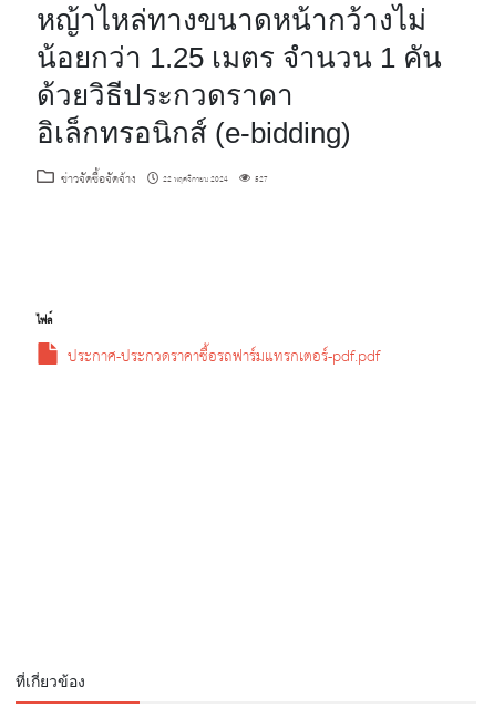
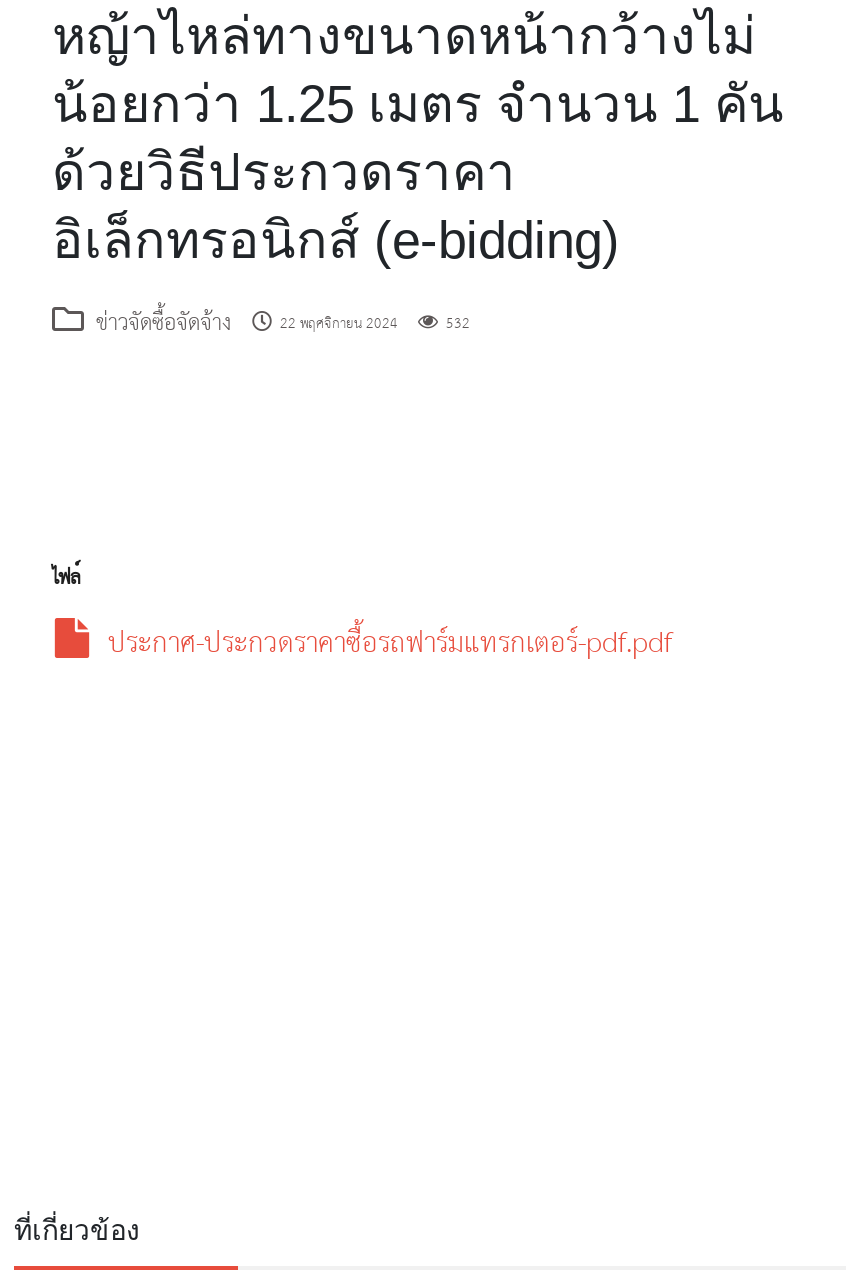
[250,172,268,187] 527 -> [438,310,470,338] 532

